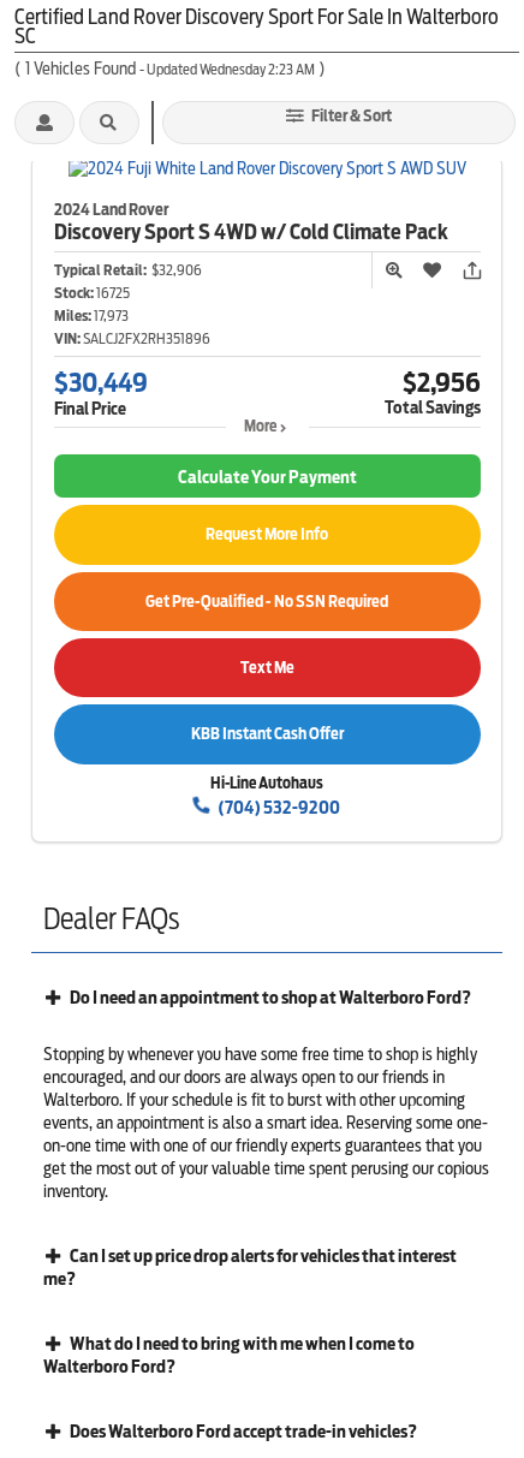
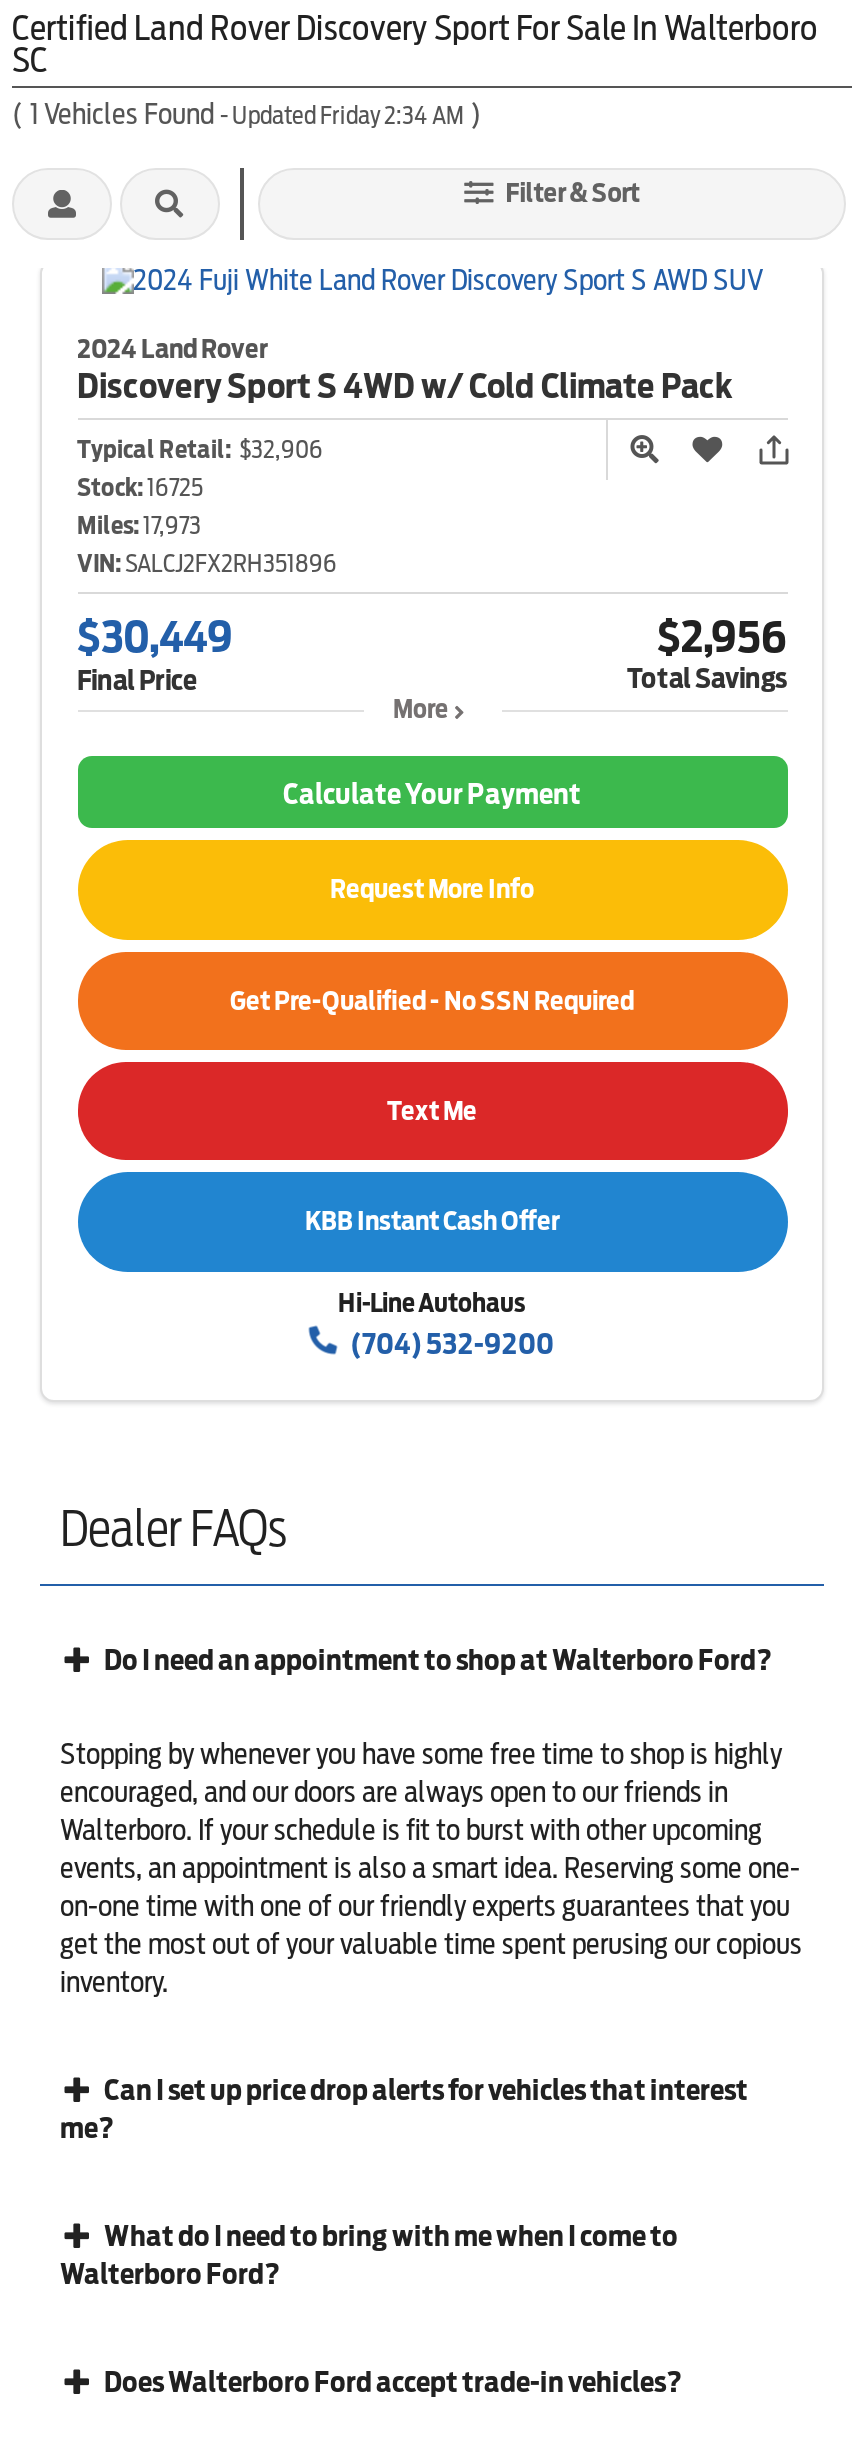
[14,59,326,78] (1 Vehicles Found - Updated Wednesday 2:23 AM) -> [12,98,482,130] (1 Vehicles Found - Updated Friday 2:34 AM)

